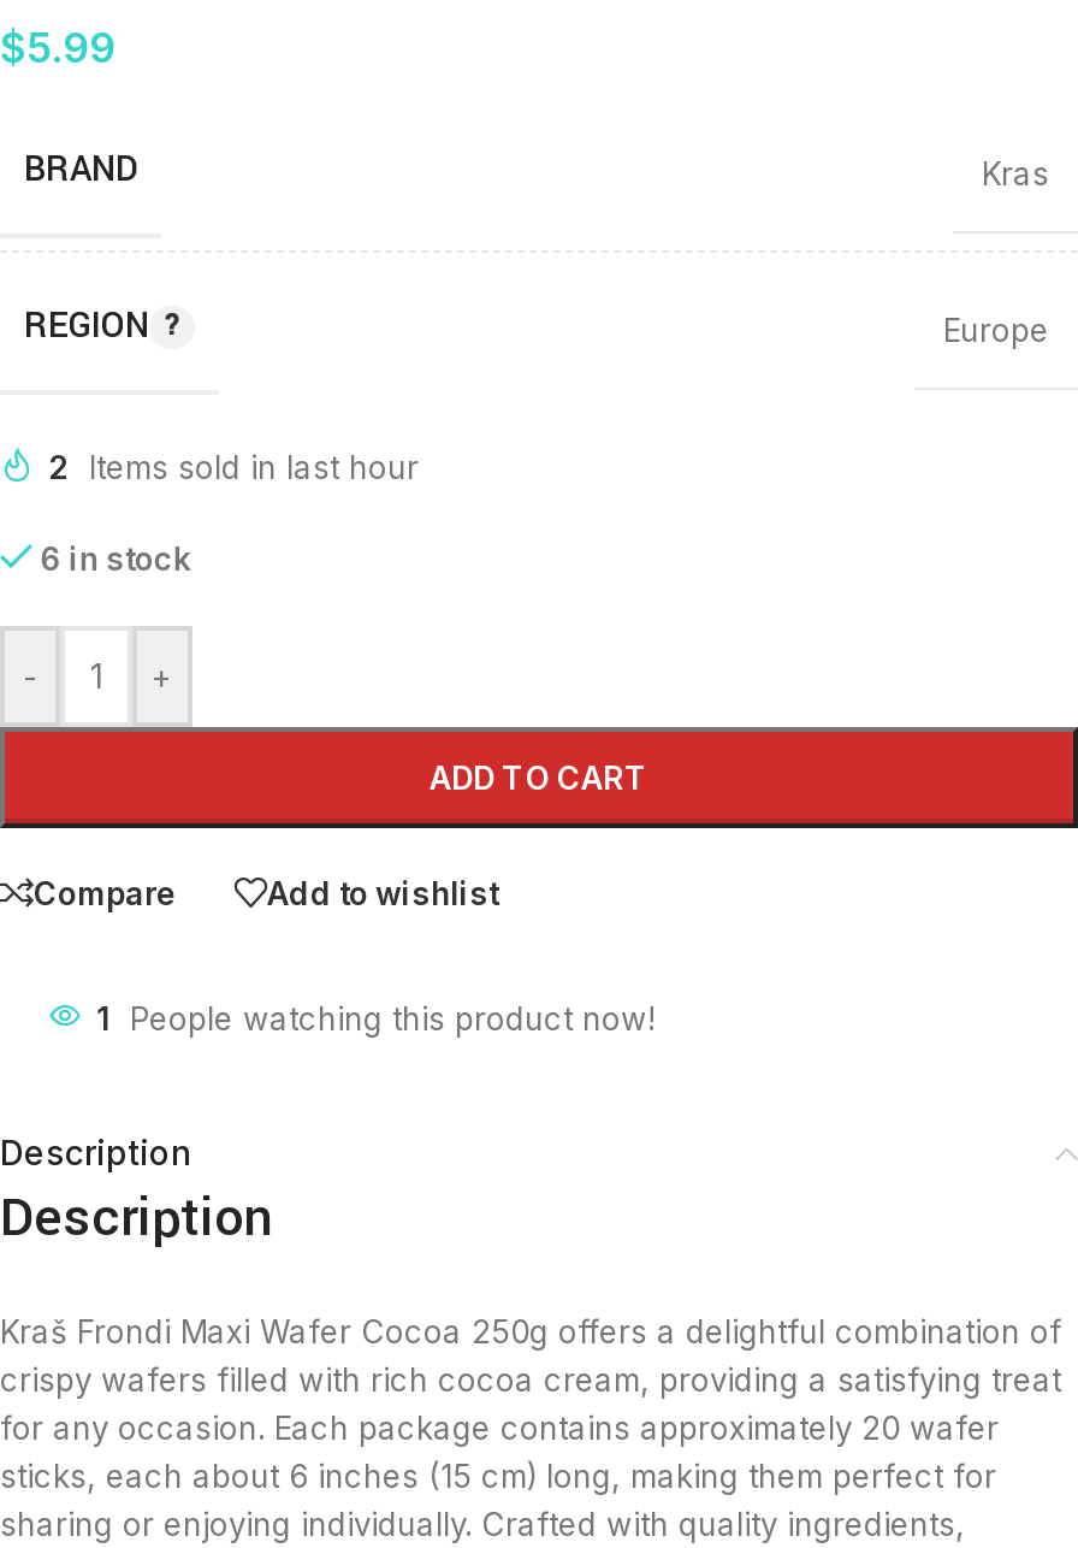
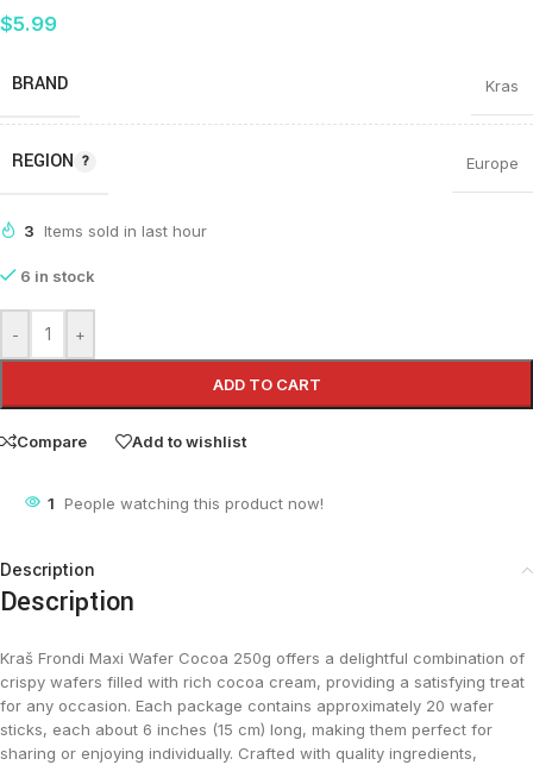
[48,448,419,486] 2 Items sold in last hour -> [24,221,207,240] 3 Items sold in last hour

